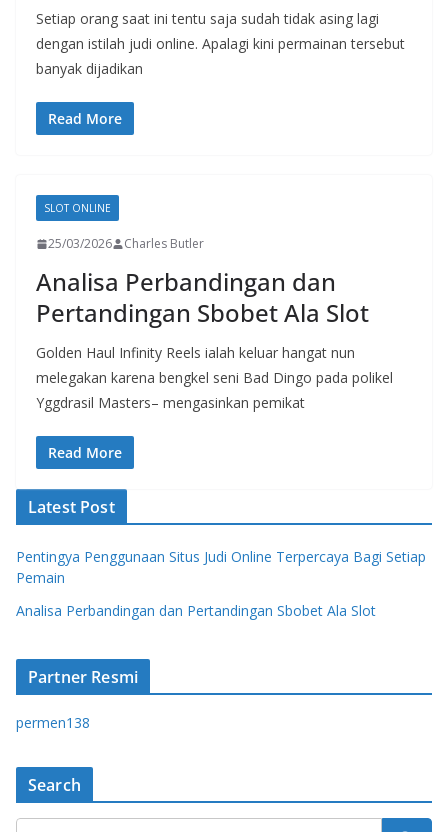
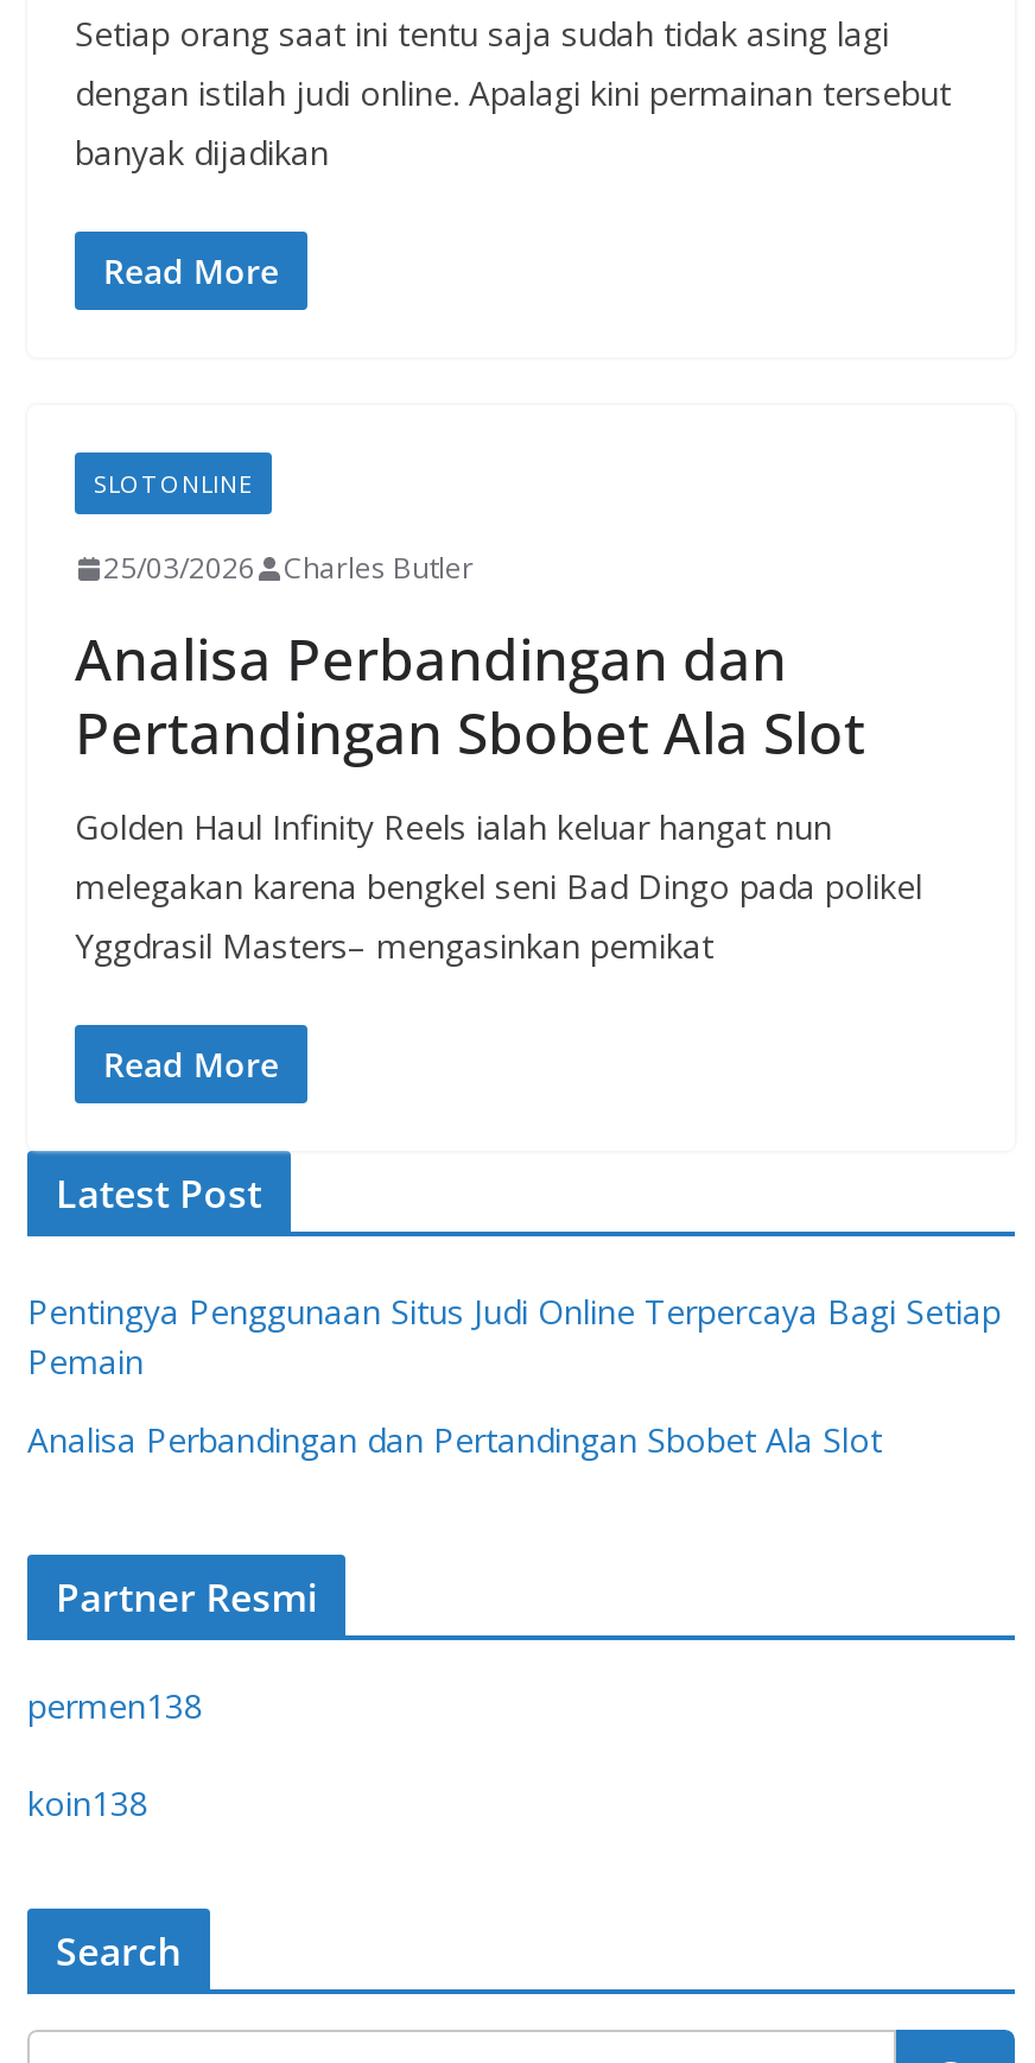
none -> [27,1780,148,1825] koin138

